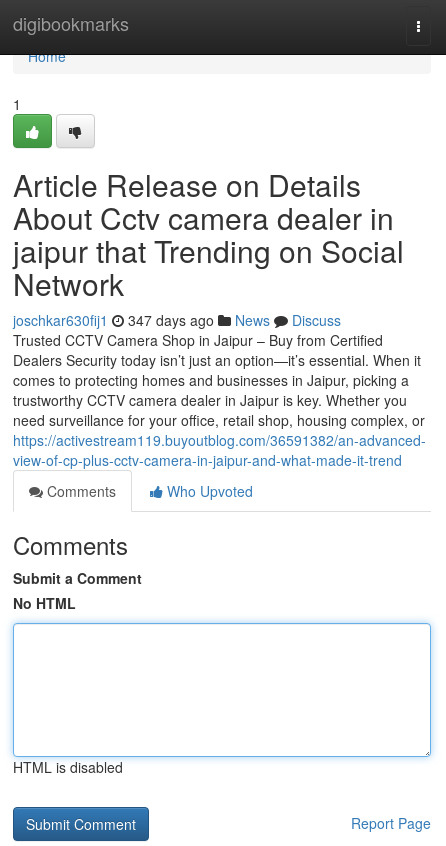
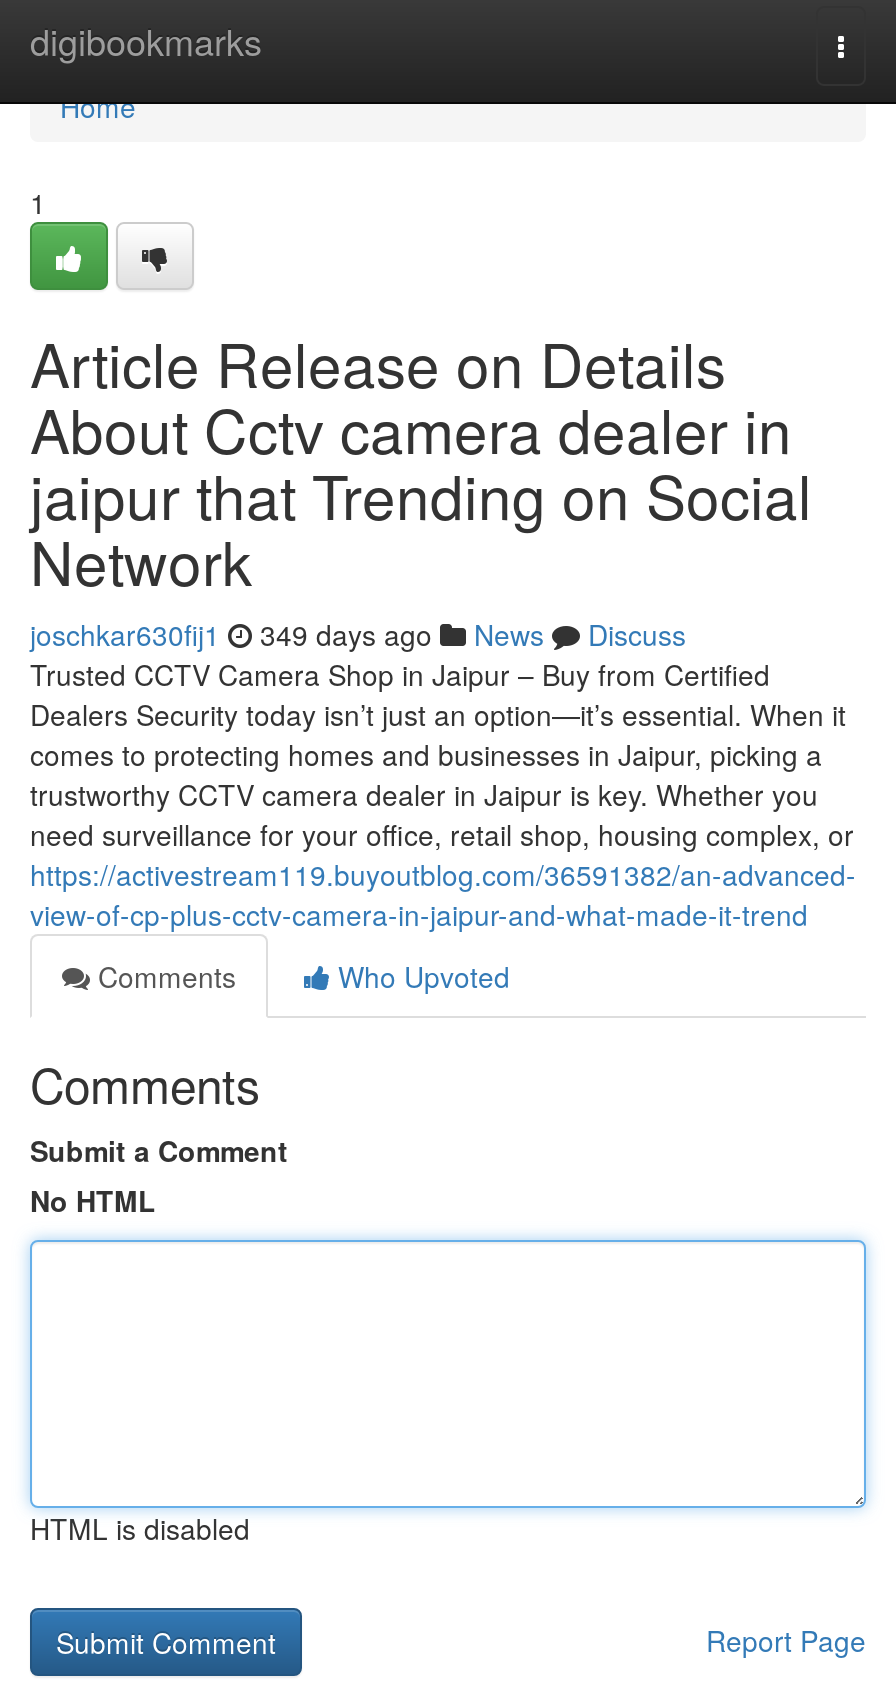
[13,310,341,330] joschkar630fij1 347 days ago News Discuss -> [30,614,686,654] joschkar630fij1 349 days ago News Discuss

